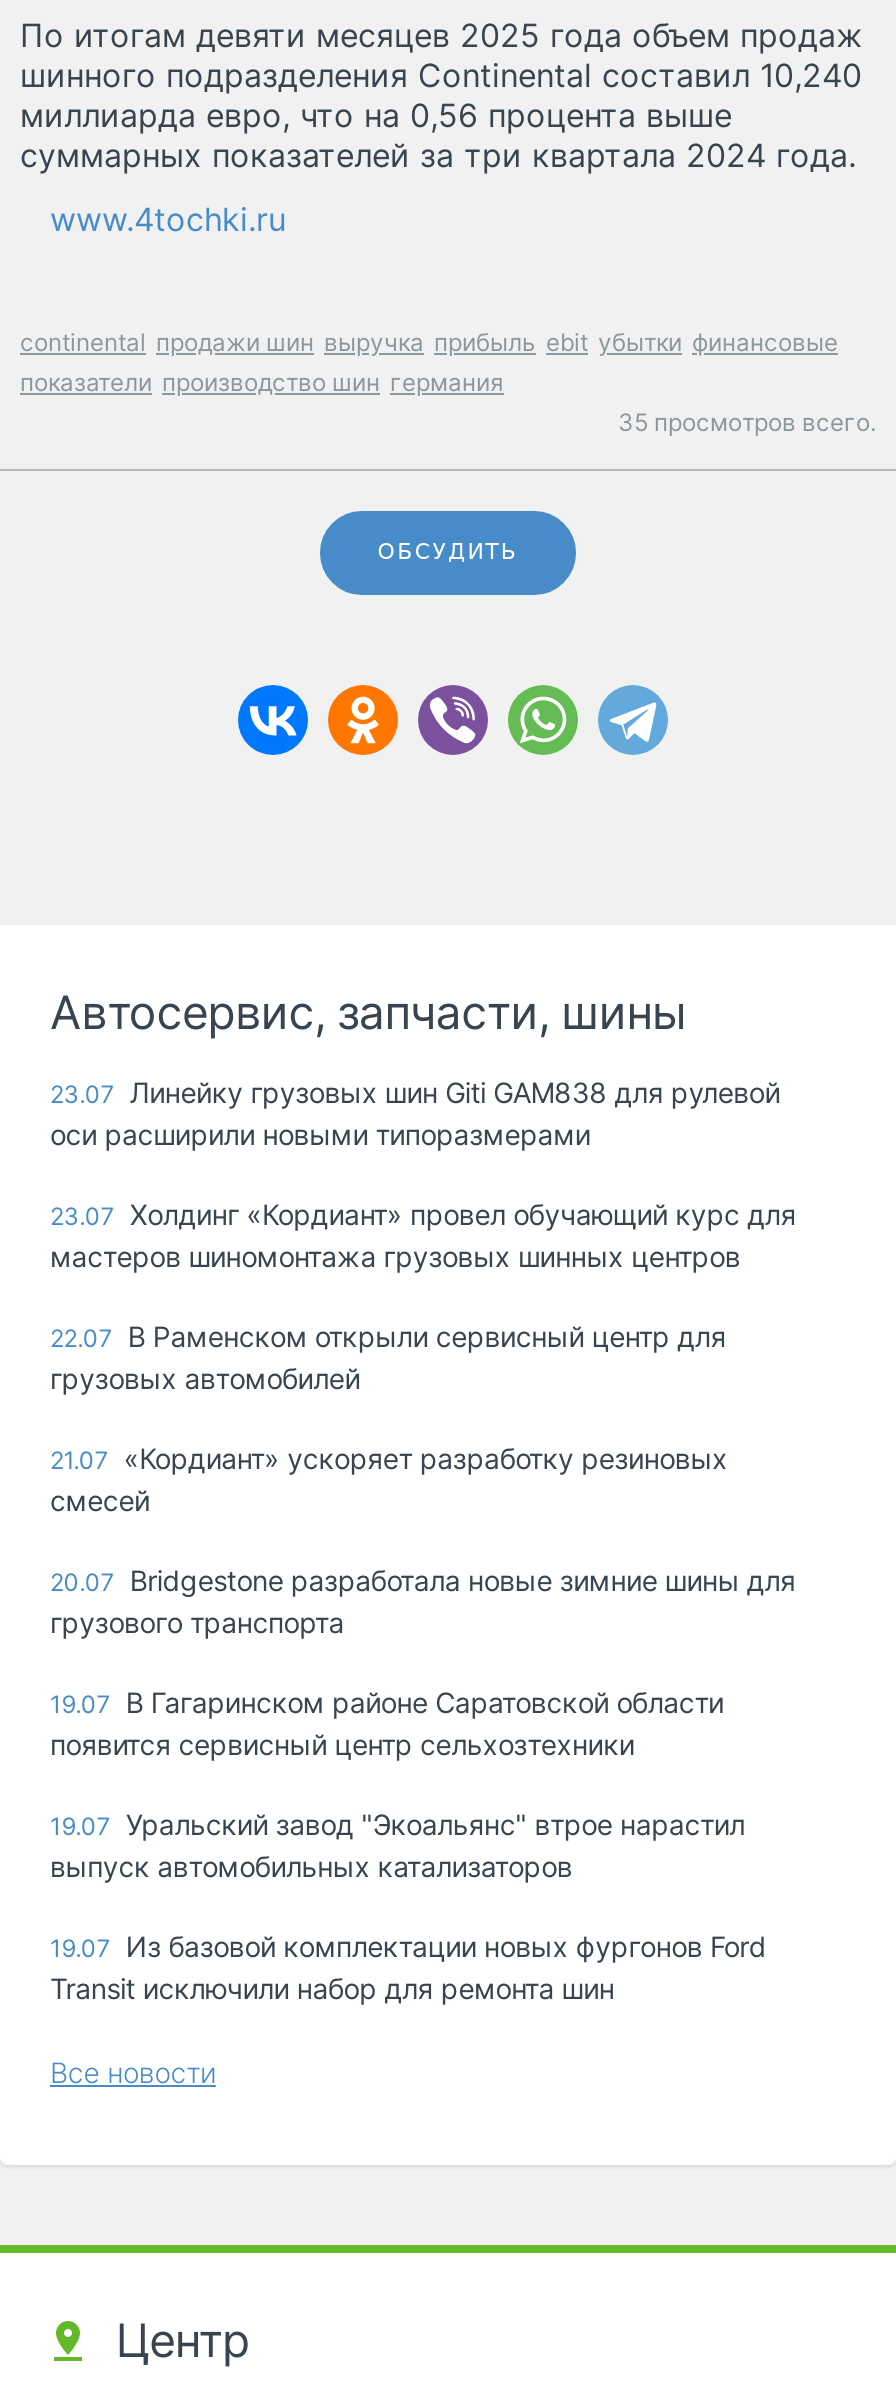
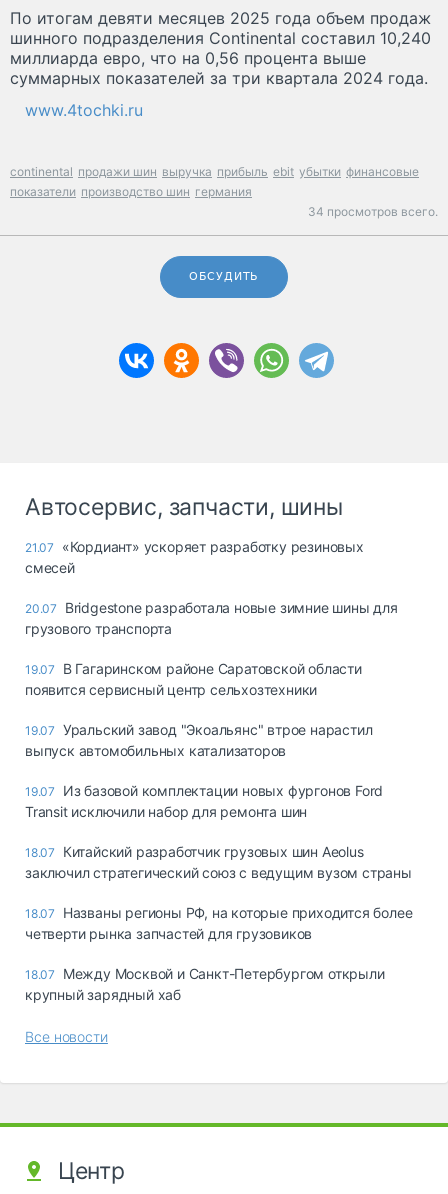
[618,407,876,437] 35 просмотров всего. -> [308,204,438,219] 34 просмотров всего.
[50,1075,796,1395] 23.07 Линейку грузовых шин Giti GAM838 для рулевой | оси расширили новыми типоразмерами | 23.07 Холдинг «Кордиант» провел обучающий курс для | мастеров шиномонтажа грузовых шинных центров | 22.07 В Раменском открыли сервисный центр для | грузовых автомобилей -> none
moved [50,1441,796,2005] -> [25,538,398,820]: 21.07 «Кордиант» ускоряет разработку резиновых | смесей | 20.07 Bridgestone разработала новые зимние шины для | ... | 19.07 Из базовой комплектации новых фургонов Ford | Transit исключили набор для ремонта шин
none -> [25,843,412,1003] 18.07 Китайский разработчик грузовых шин Aeolus | заключил стратегический союз с ведущим вузом страны | 18.07 Названы регионы РФ, на которые приходится более | четверти рынка запчастей для грузовиков | 18.07 Между Москвой и Санкт-Петербургом открыли | крупный зарядный хаб

